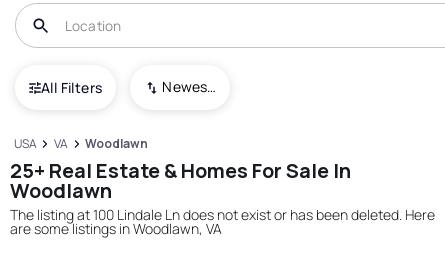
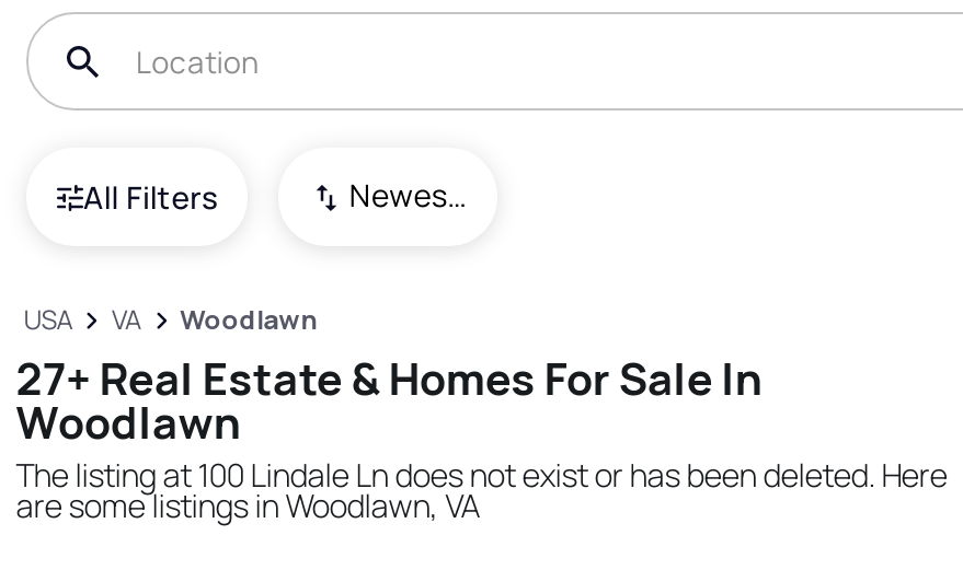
[10,157,351,184] 25+ Real Estate & Homes For Sale In -> [16,349,761,408] 27+ Real Estate & Homes For Sale In

